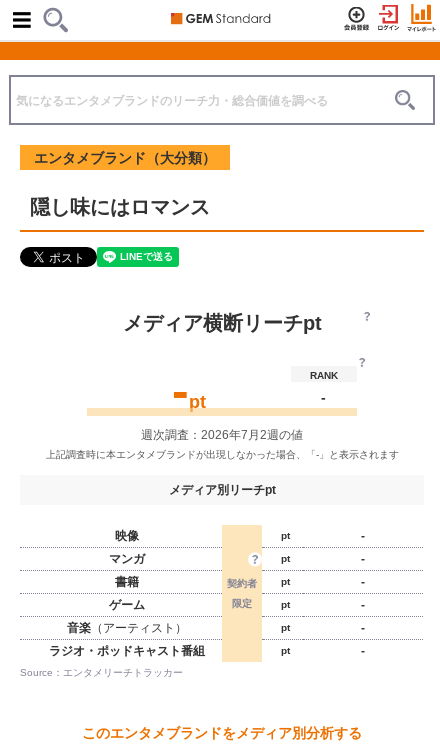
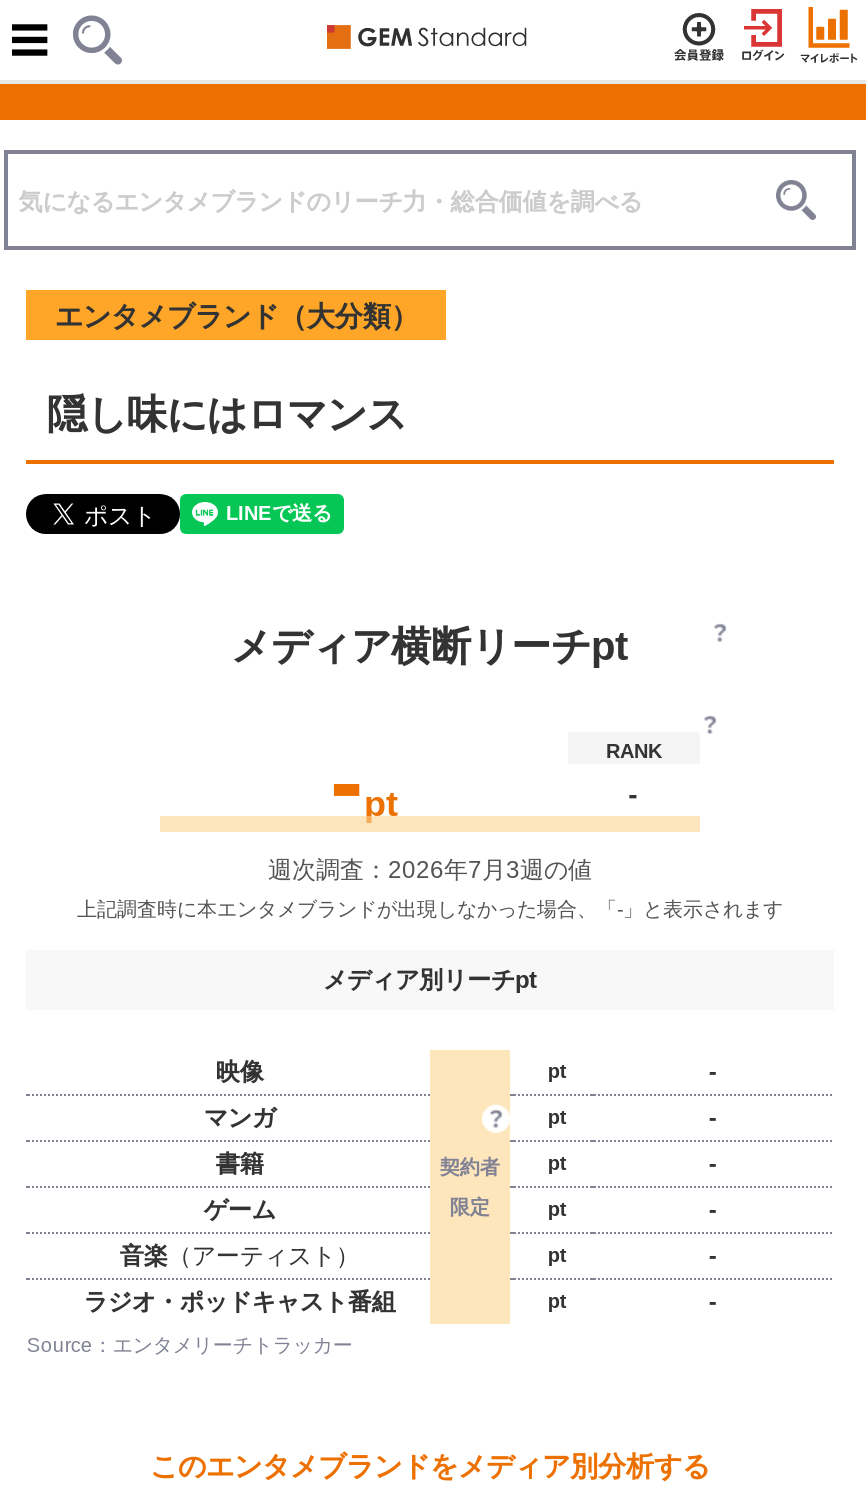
[141,428,303,442] 週次調査：2026年7月2週の値 -> [268,856,592,884] 週次調査：2026年7月3週の値

